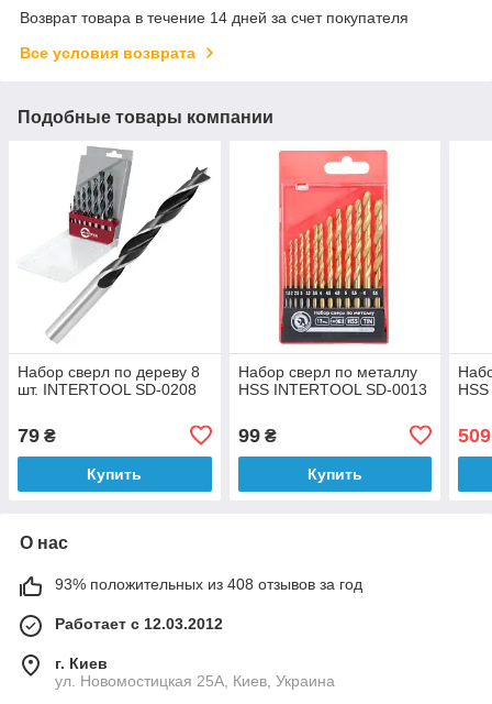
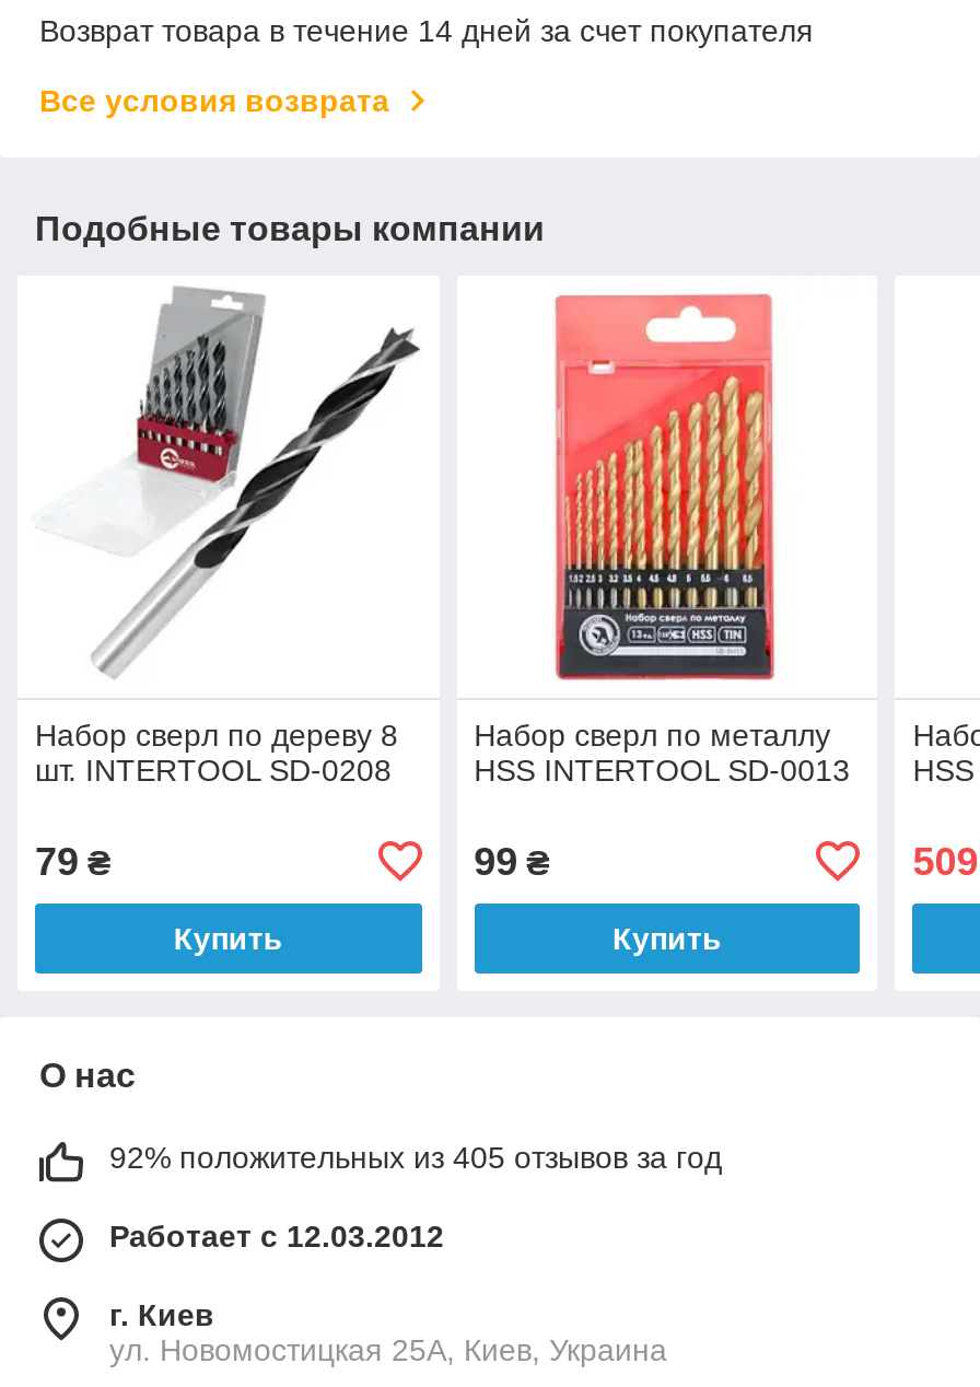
[55,575,362,593] 93% положительных из 408 отзывов за год -> [109,1139,722,1174] 92% положительных из 405 отзывов за год

